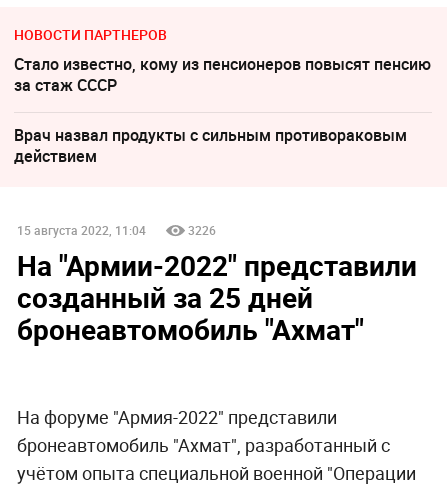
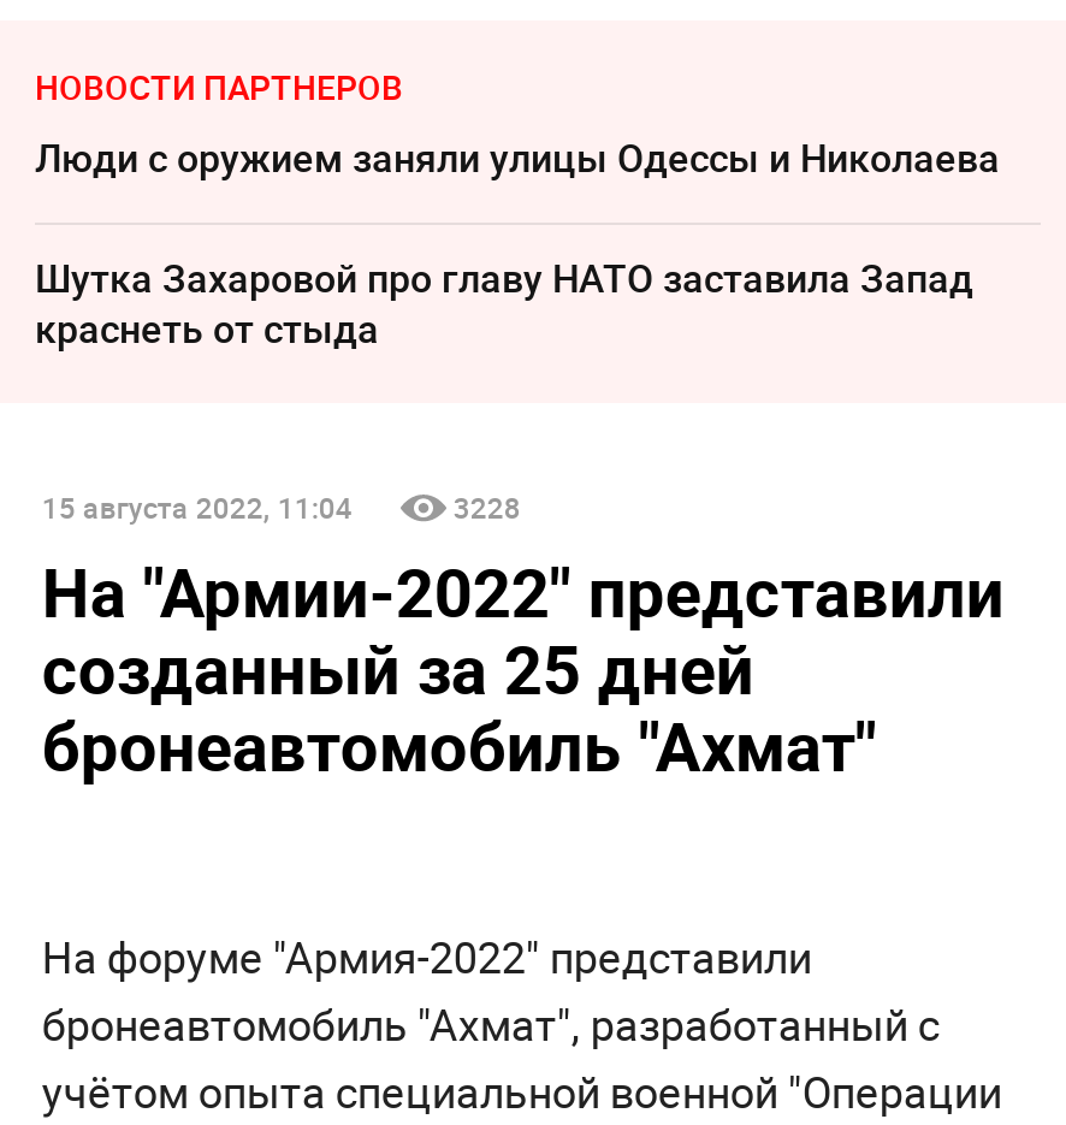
[14,53,431,96] Стало известно, кому из пенсионеров повысят пенсию | за стаж СССР -> [35,131,1000,184] Люди с оружием заняли улицы Одессы и Николаева
[14,124,407,167] Врач назвал продукты с сильным противораковым | действием -> [35,251,973,355] Шутка Захаровой про главу НАТО заставила Запад | краснеть от стыда
[188,222,216,238] 3226 -> [453,487,521,525] 3228

